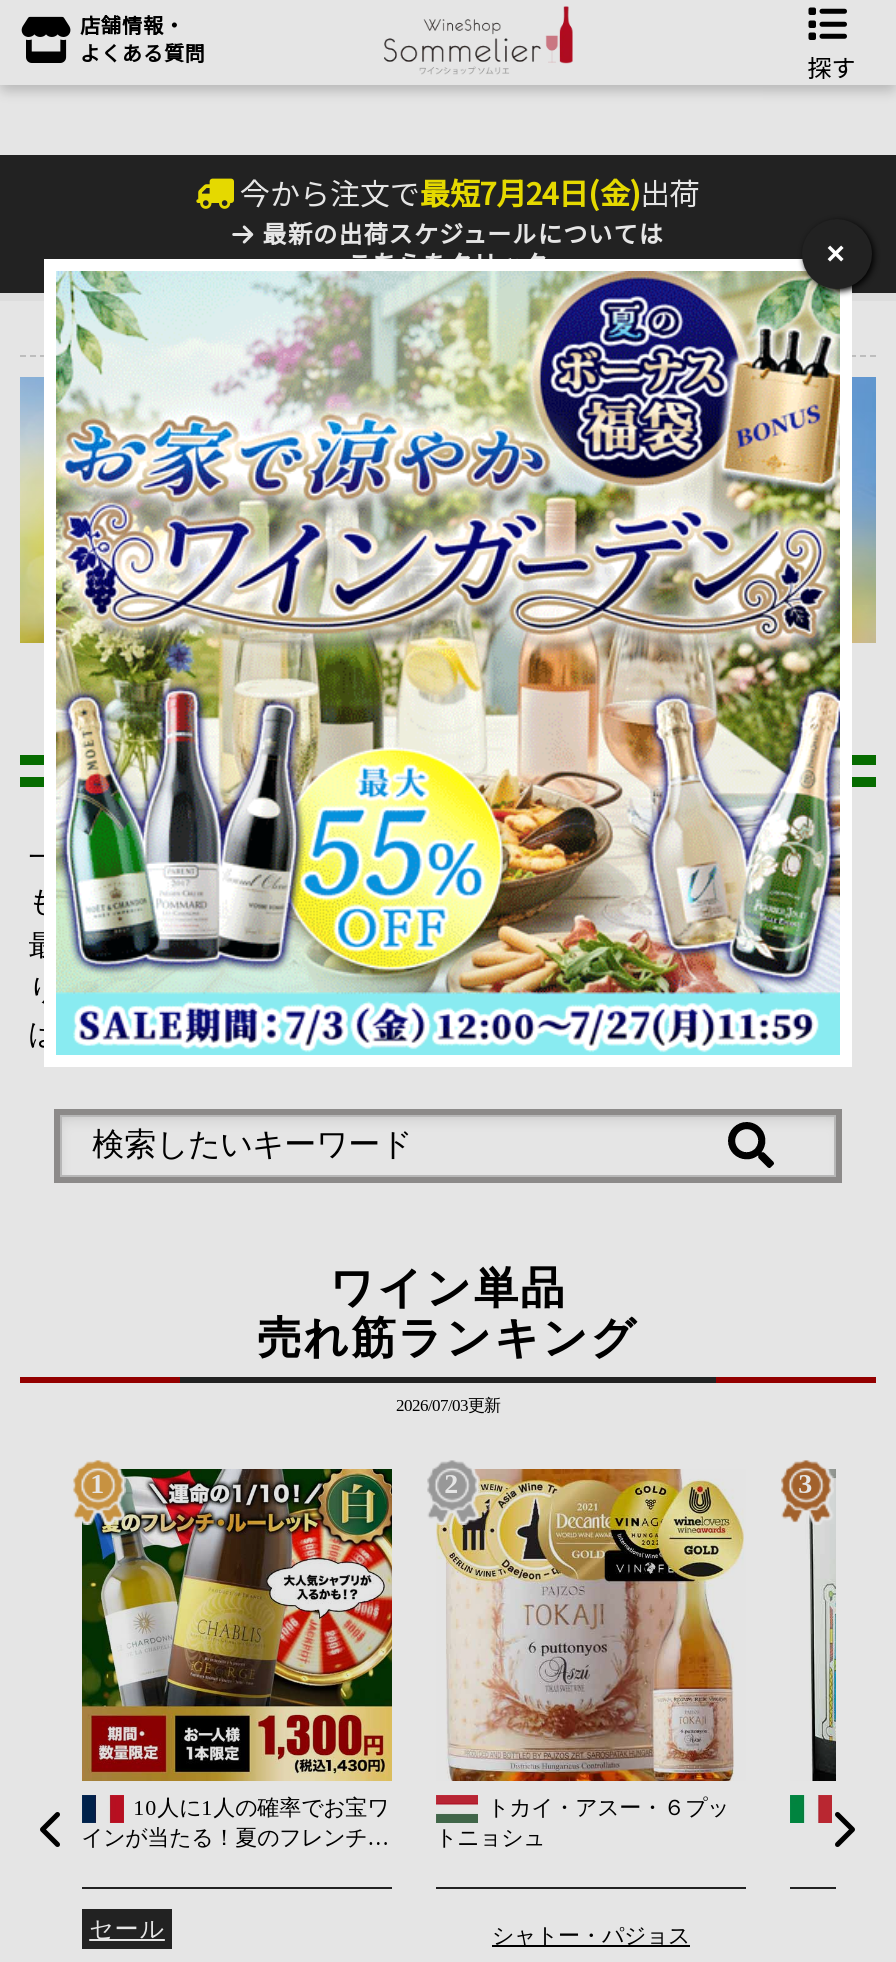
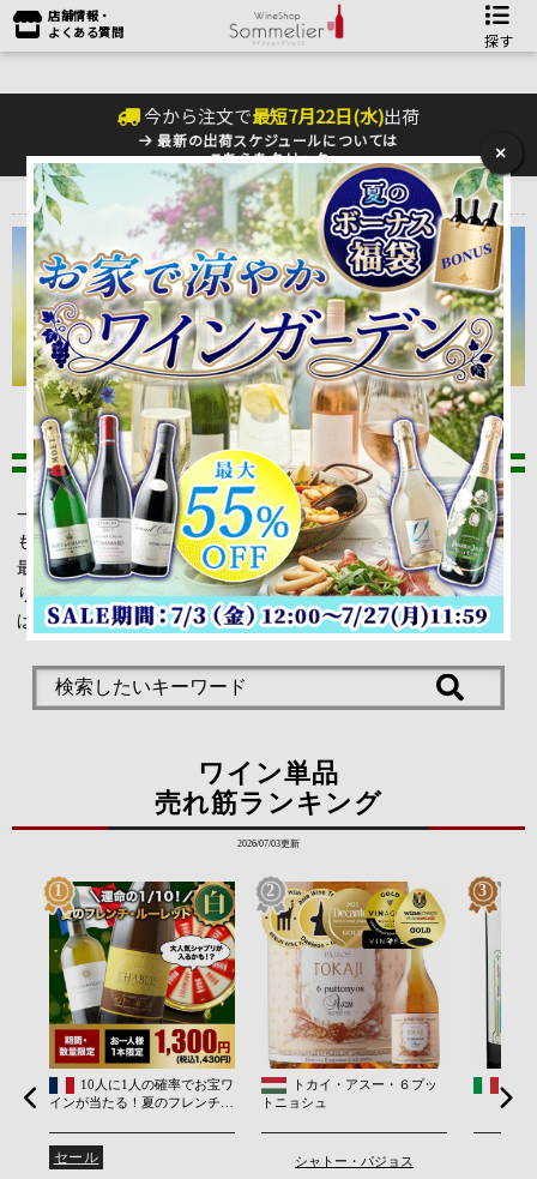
[240,171,700,213] 今から注文で最短7月24日(金)出荷 -> [144,103,420,128] 今から注文で最短7月22日(水)出荷

